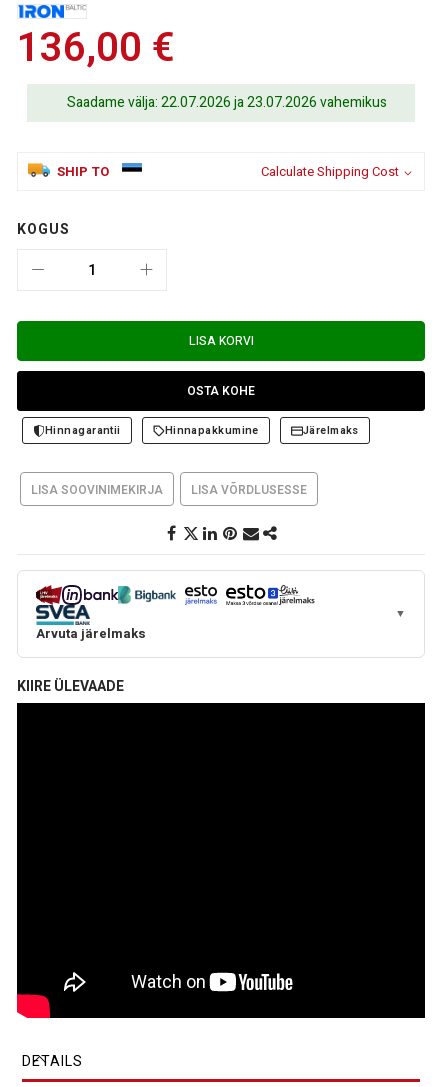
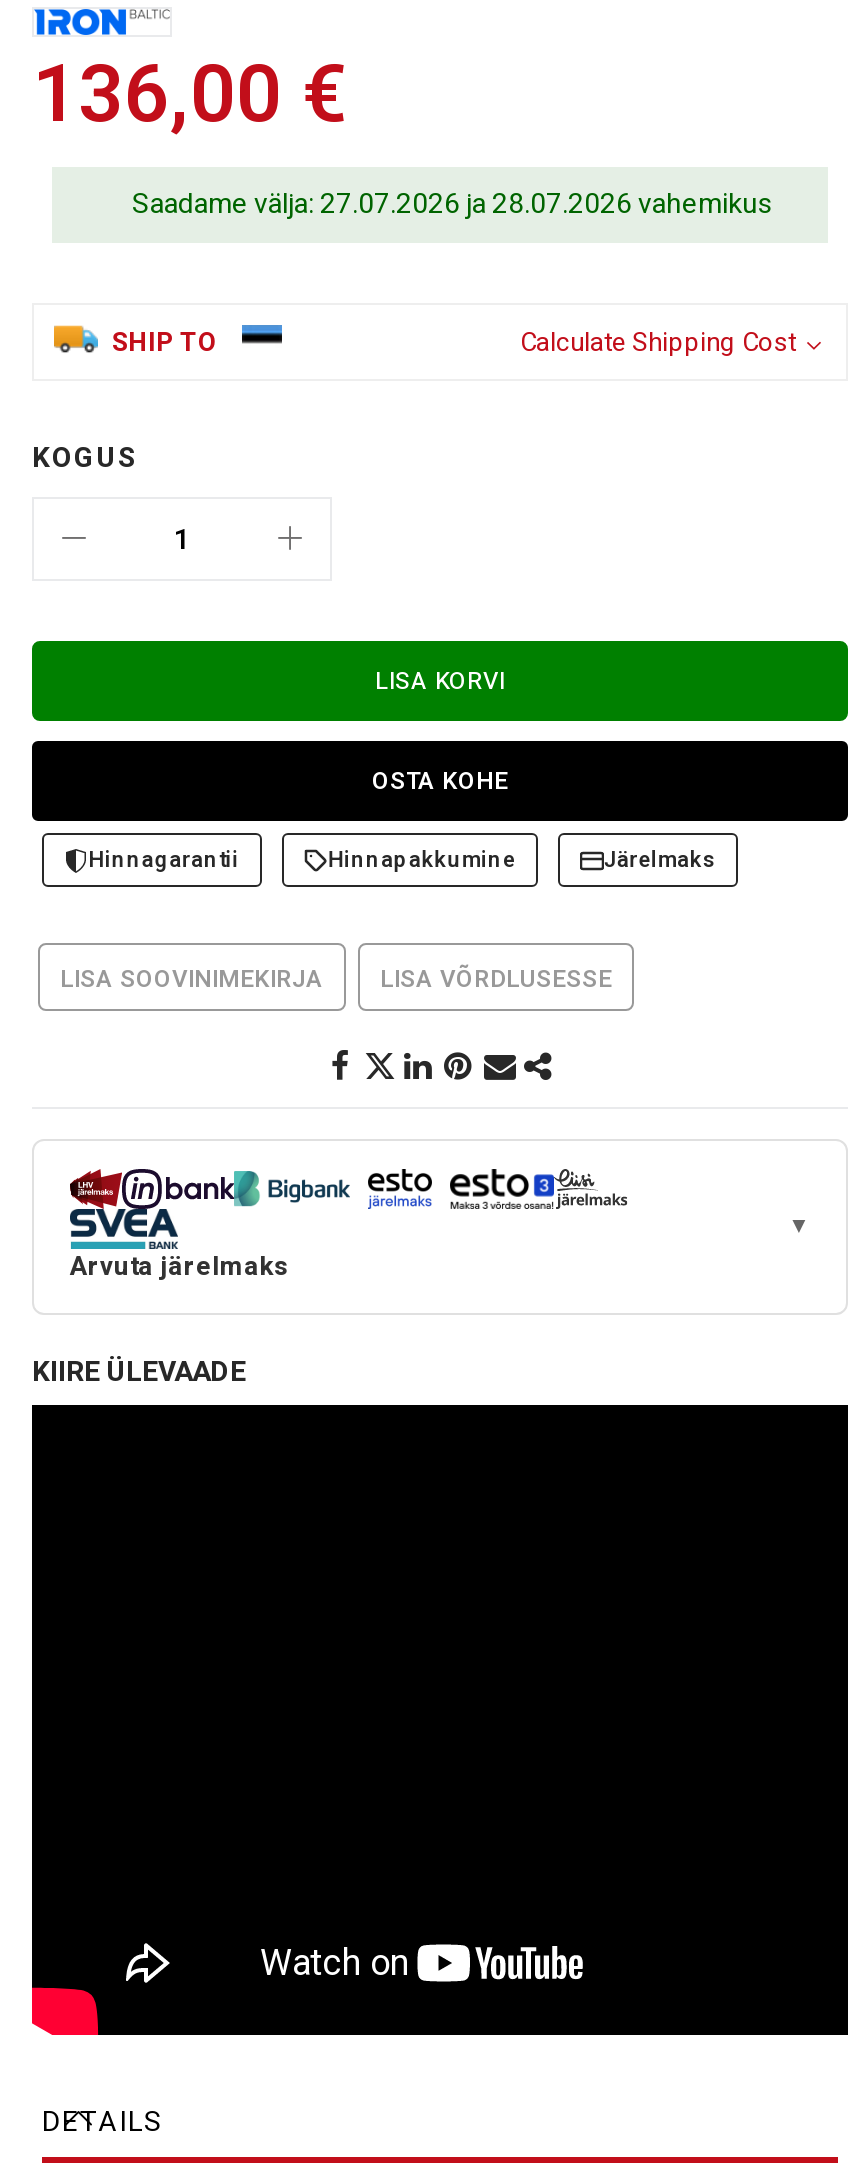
[67,92,387,113] Saadame välja: 22.07.2026 ja 23.07.2026 vahemikus -> [132,183,772,225] Saadame välja: 27.07.2026 ja 28.07.2026 vahemikus

